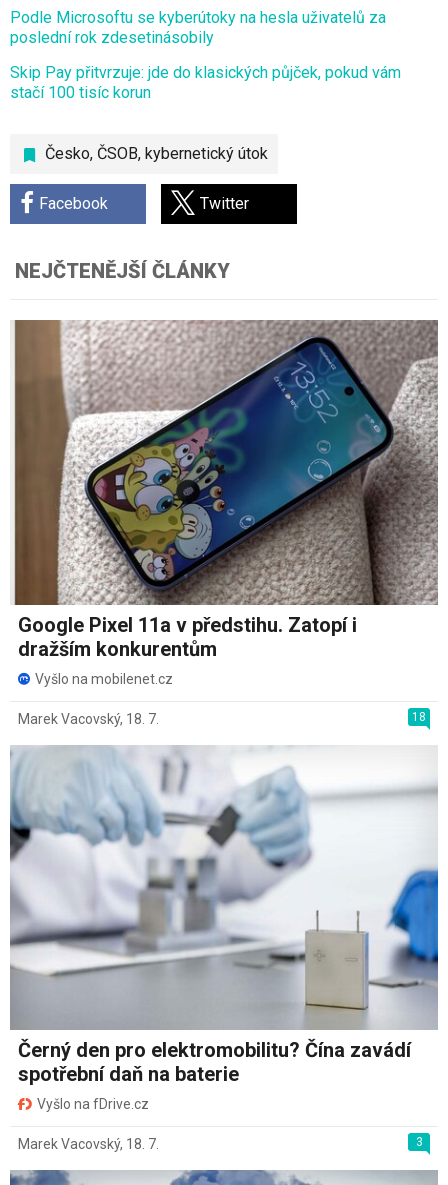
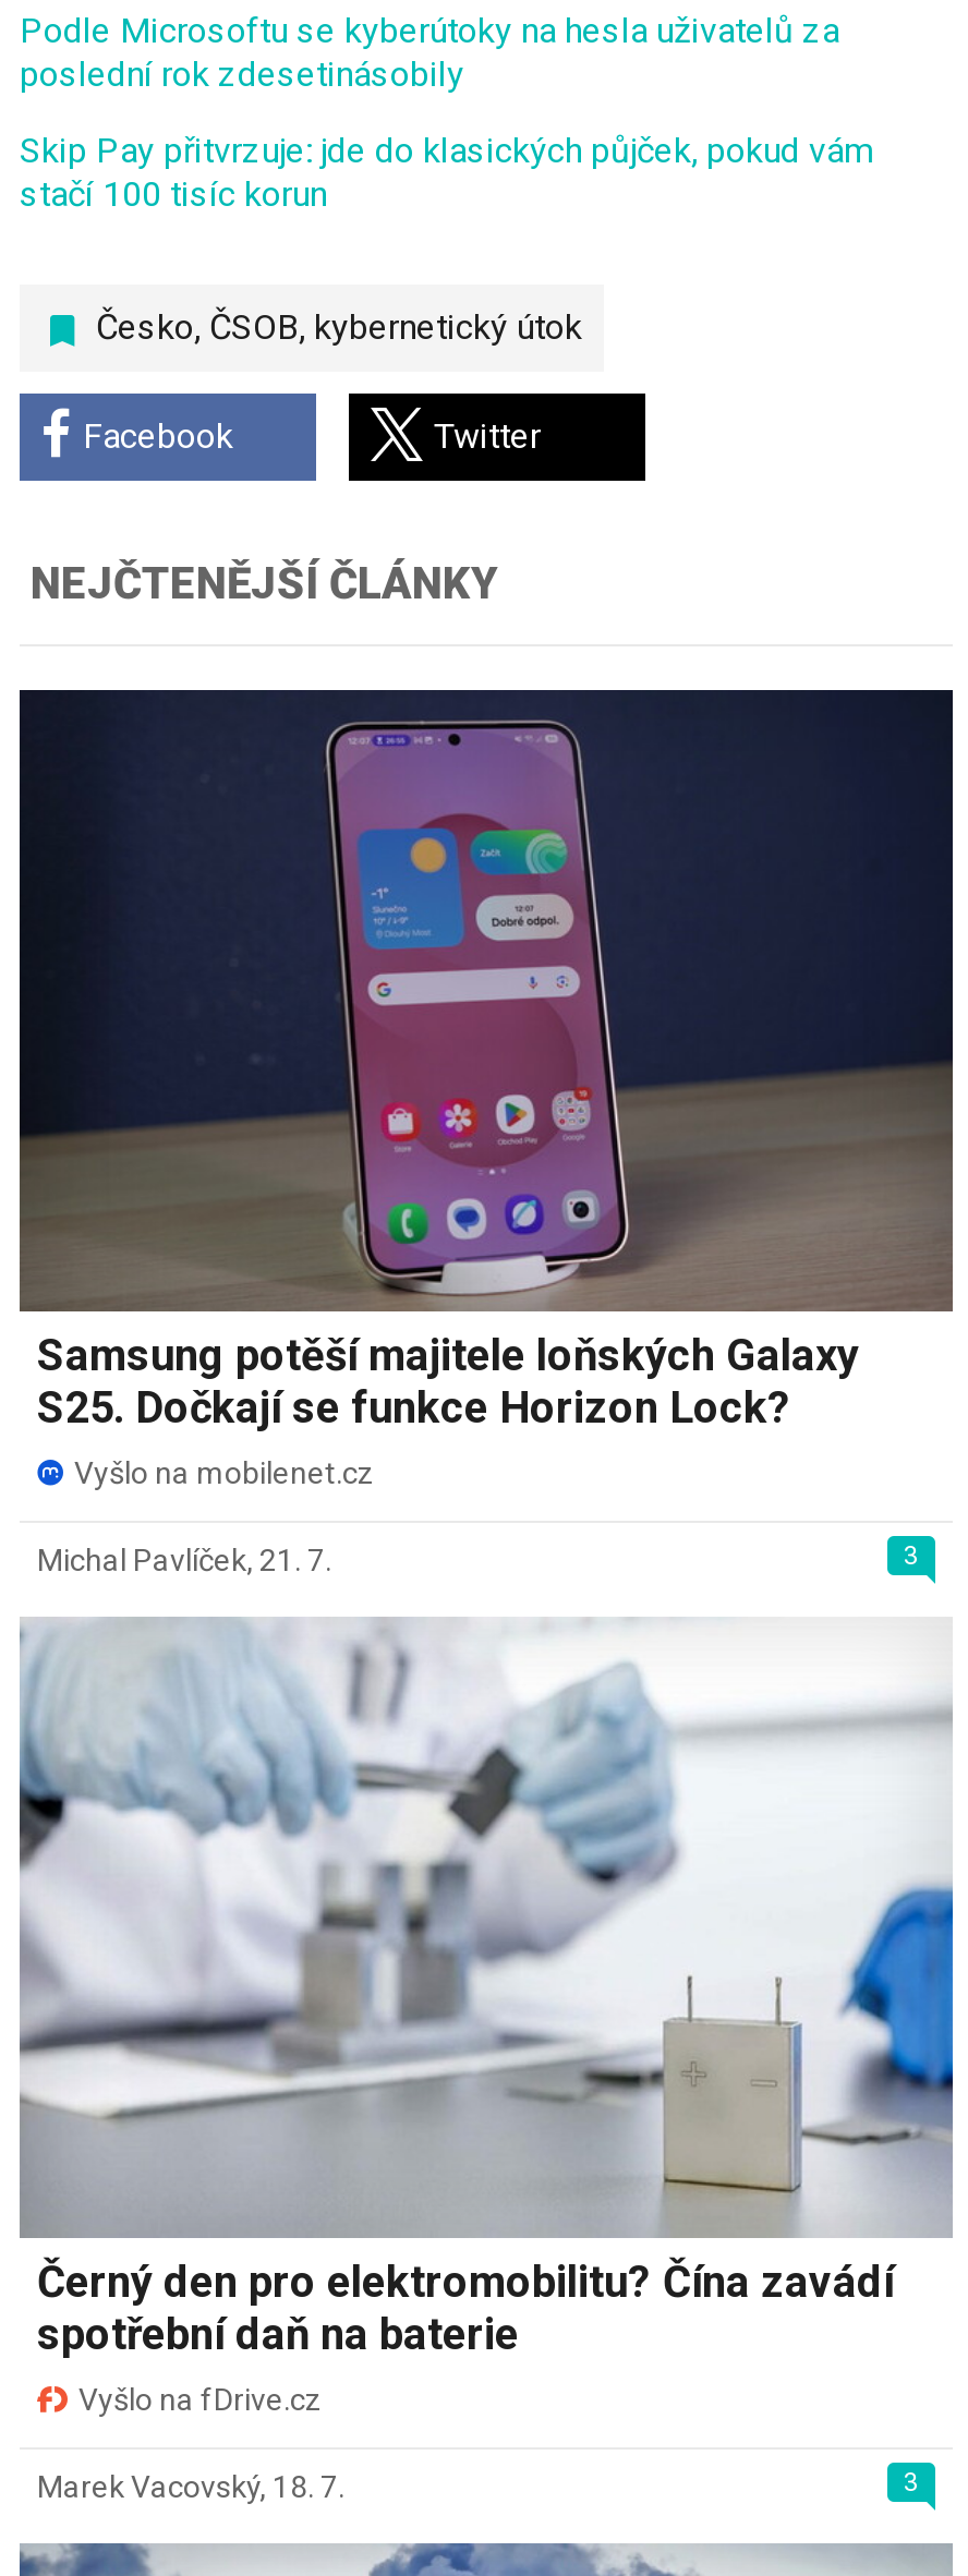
[10,319,439,661] [image] | Google Pixel 11a v předstihu. Zatopí i | dražším konkurentům -> [17,688,955,1434] [image] | Samsung potěší majitele loňských Galaxy | S25. Dočkají se funkce Horizon Lock?
[18,710,426,727] 18 | Marek Vacovský, 18. 7. -> [37,1541,919,1578] 3 | Michal Pavlíček, 21. 7.

